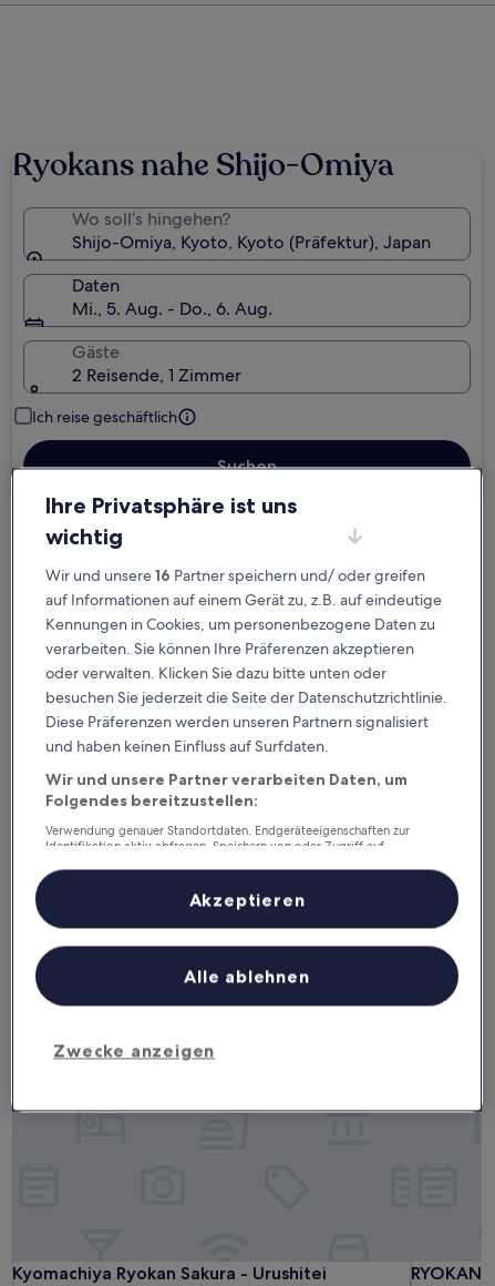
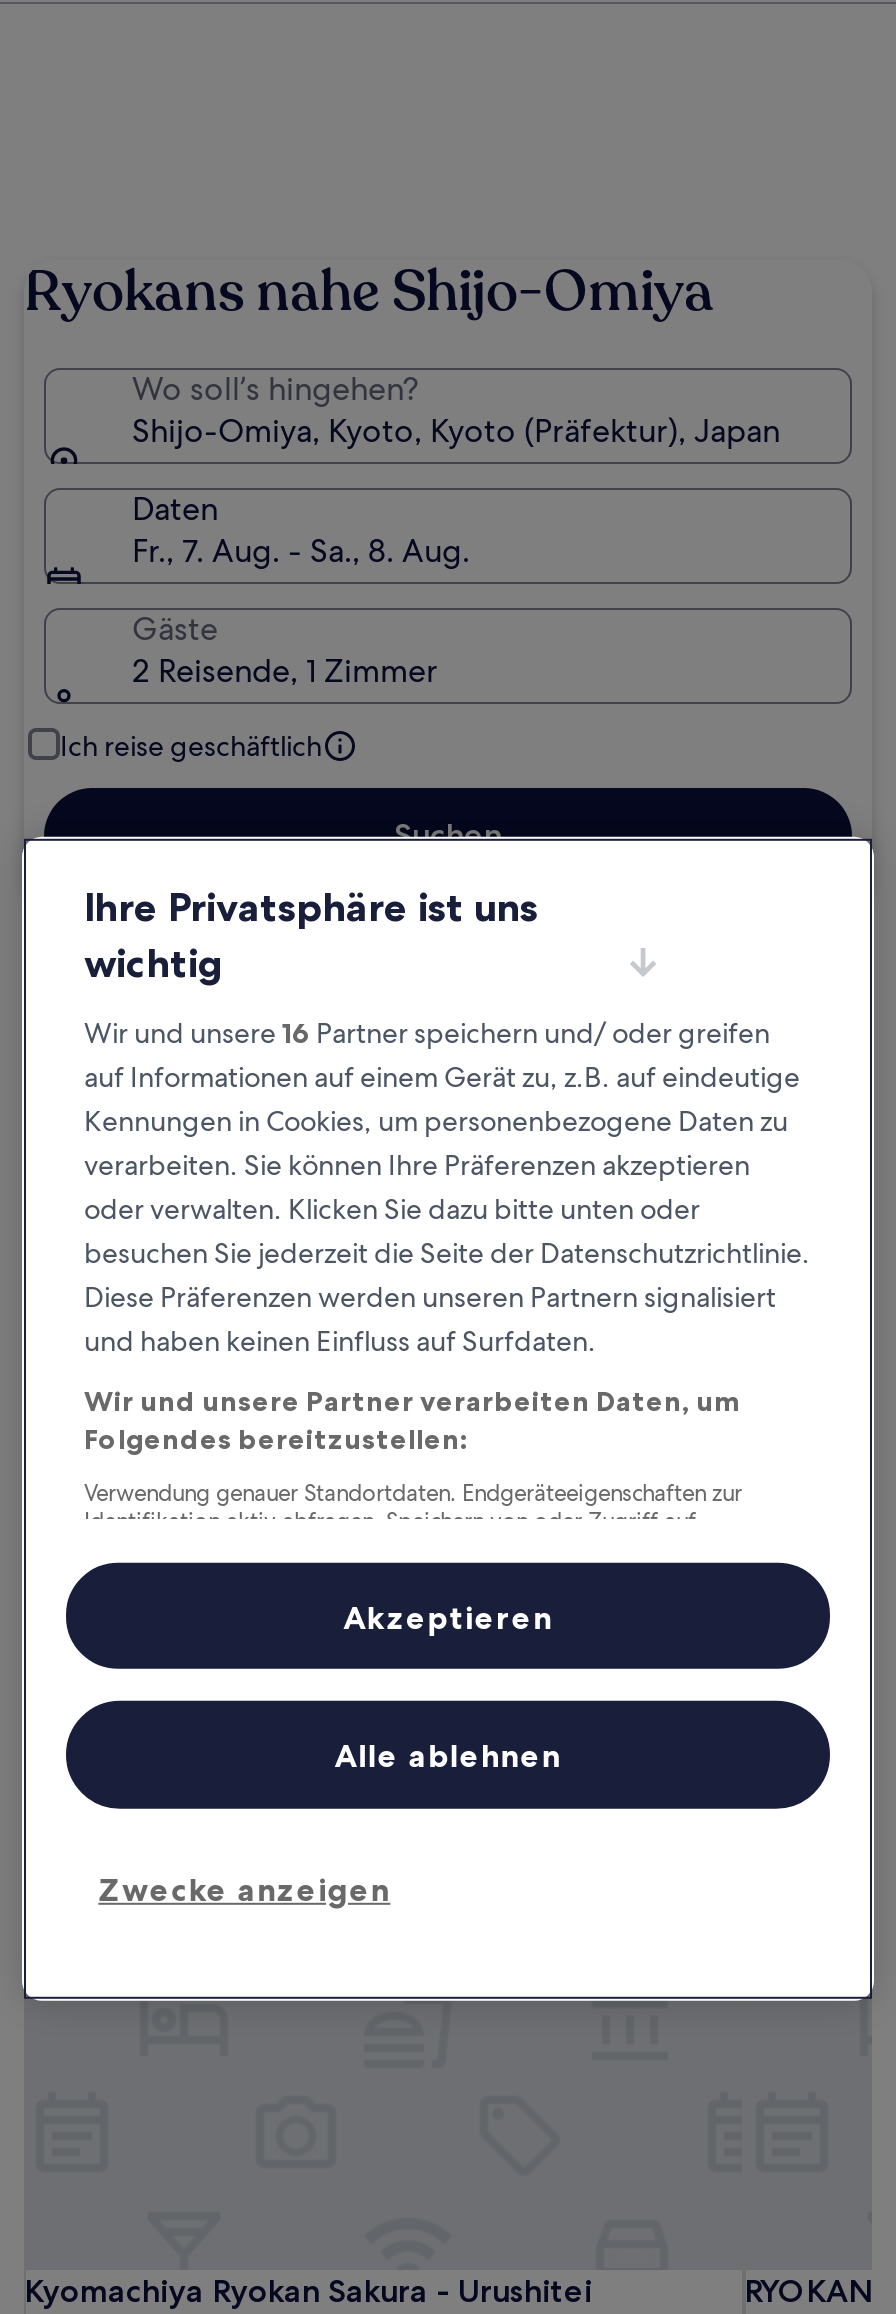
[72,297,272,320] Mi., 5. Aug. - Do., 6. Aug. -> [132,530,470,572] Fr., 7. Aug. - Sa., 8. Aug.

